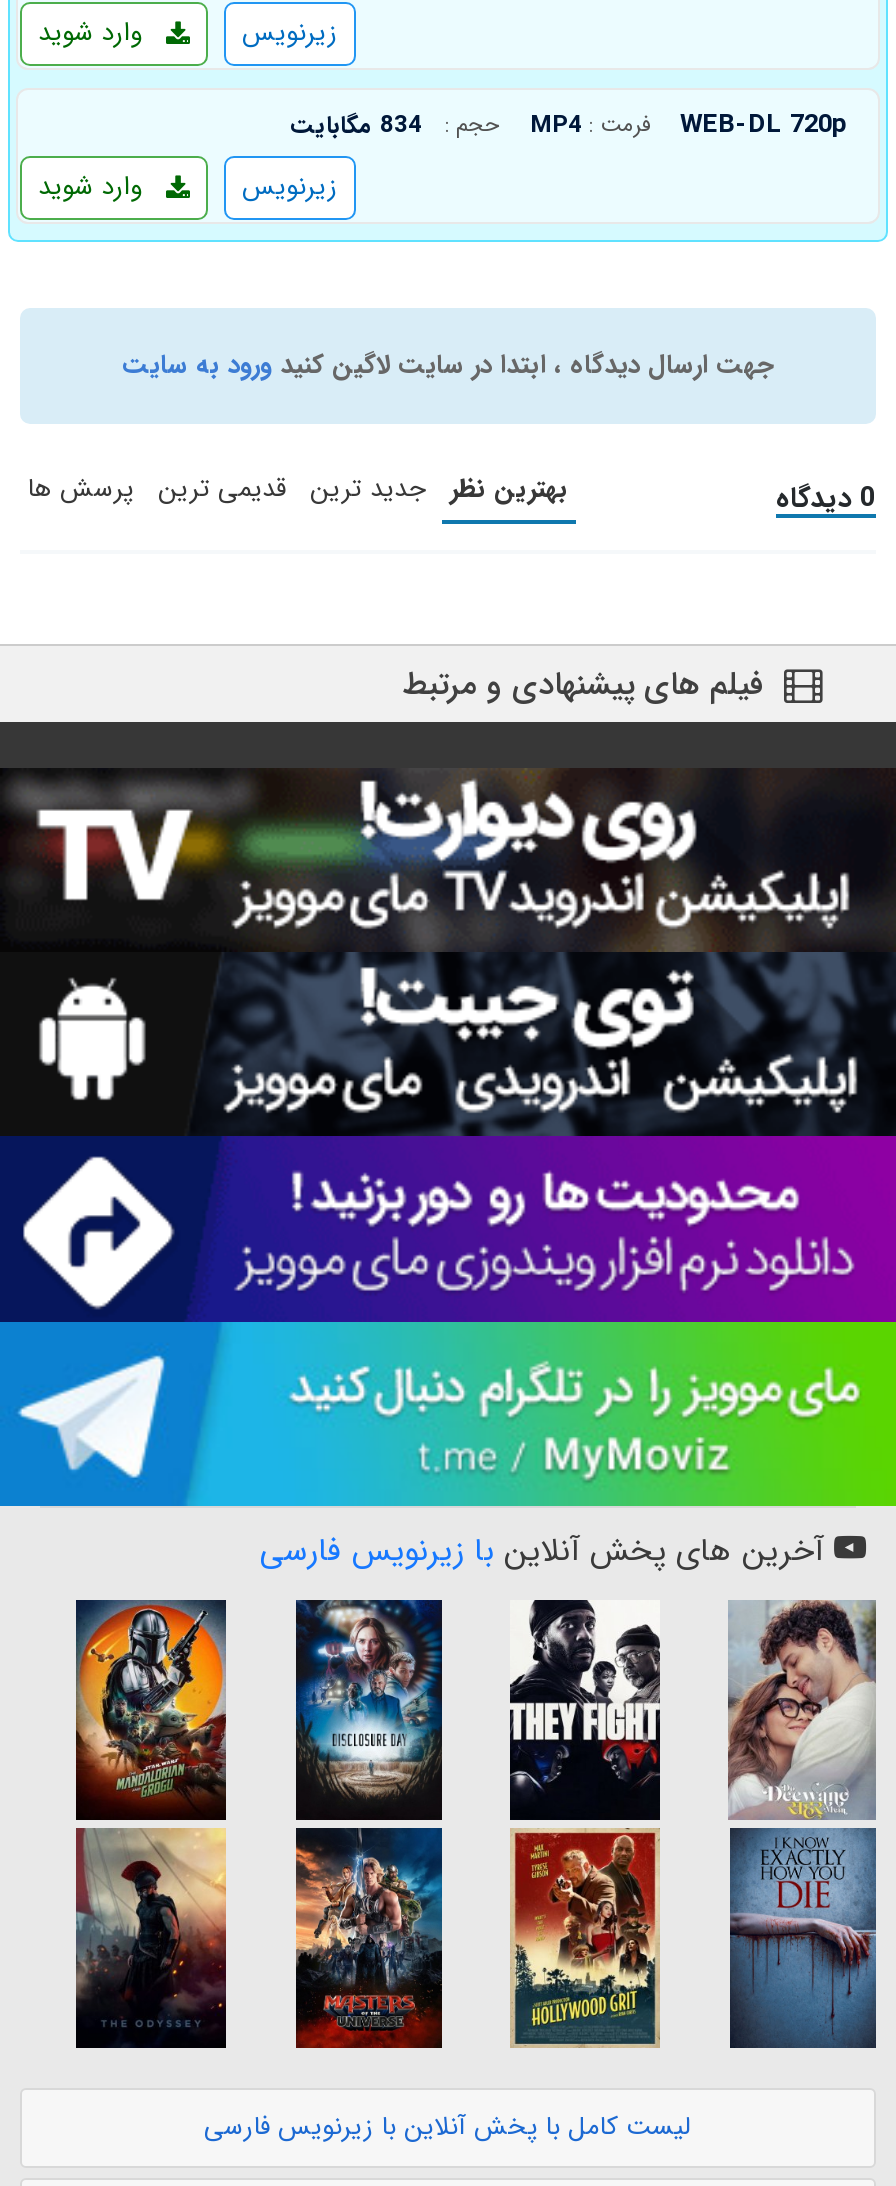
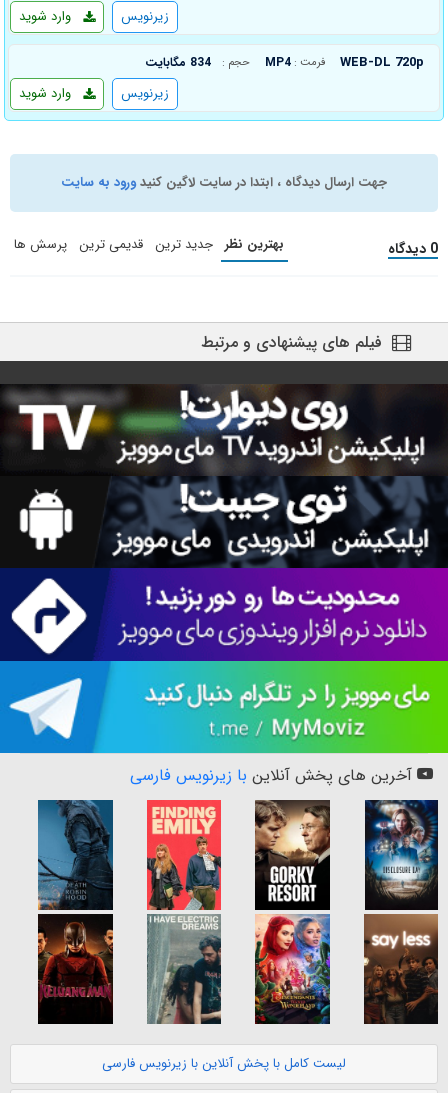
[74,1600,228,2028] [image] -> [37,800,114,1013] [image]
[294,1598,444,2050] [image] -> [146,799,222,1025] [image]
[508,1600,660,1802] [image] -> [254,799,331,903] [image]
[728,1600,878,2048] [image] -> [364,799,439,1024] [image]
[510,1828,660,2048] [image] -> [254,913,331,1025] [image]

